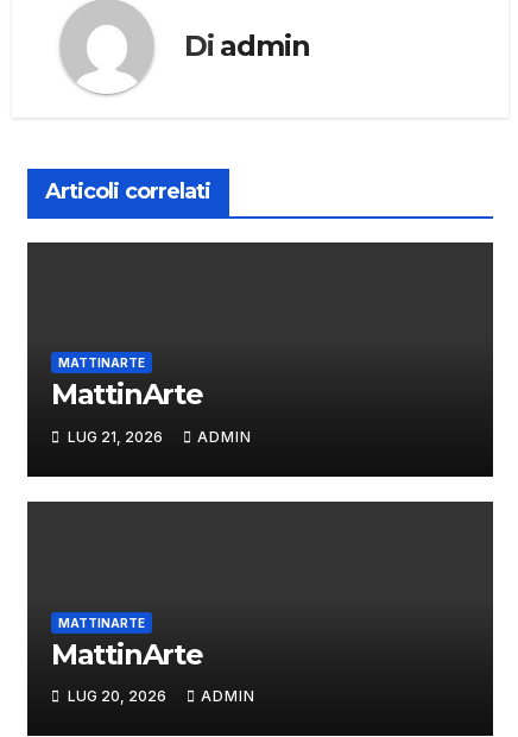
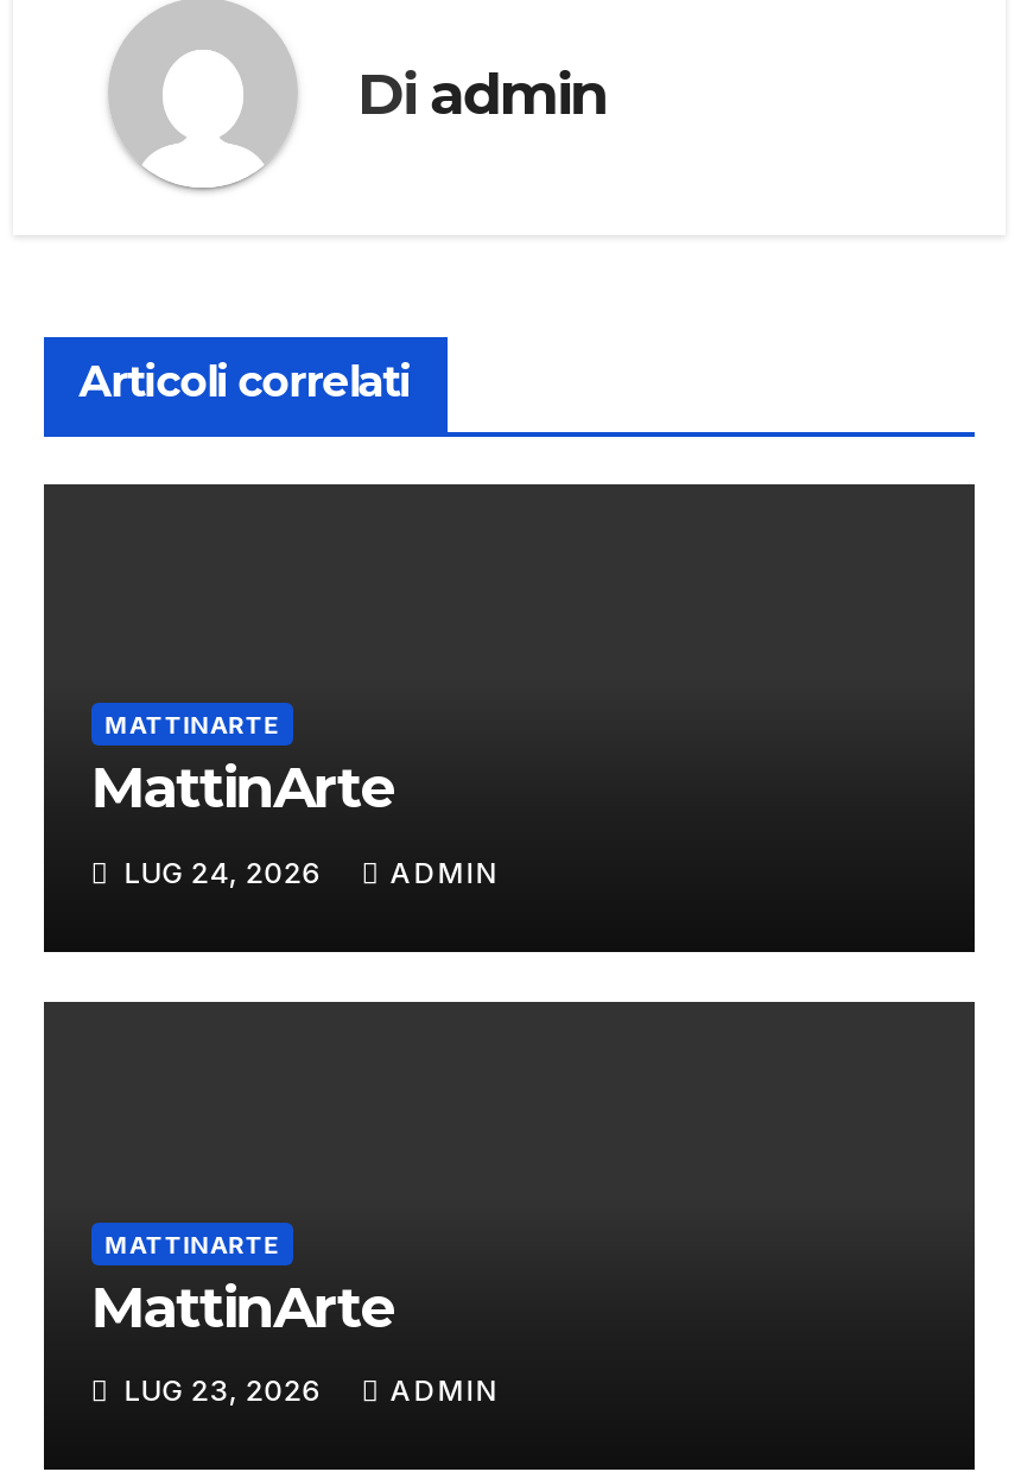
[64,428,252,445] LUG 21, 2026 ADMIN -> [117,854,499,890] LUG 24, 2026 ADMIN
[64,687,255,705] LUG 20, 2026 ADMIN -> [117,1373,499,1408] LUG 23, 2026 ADMIN

